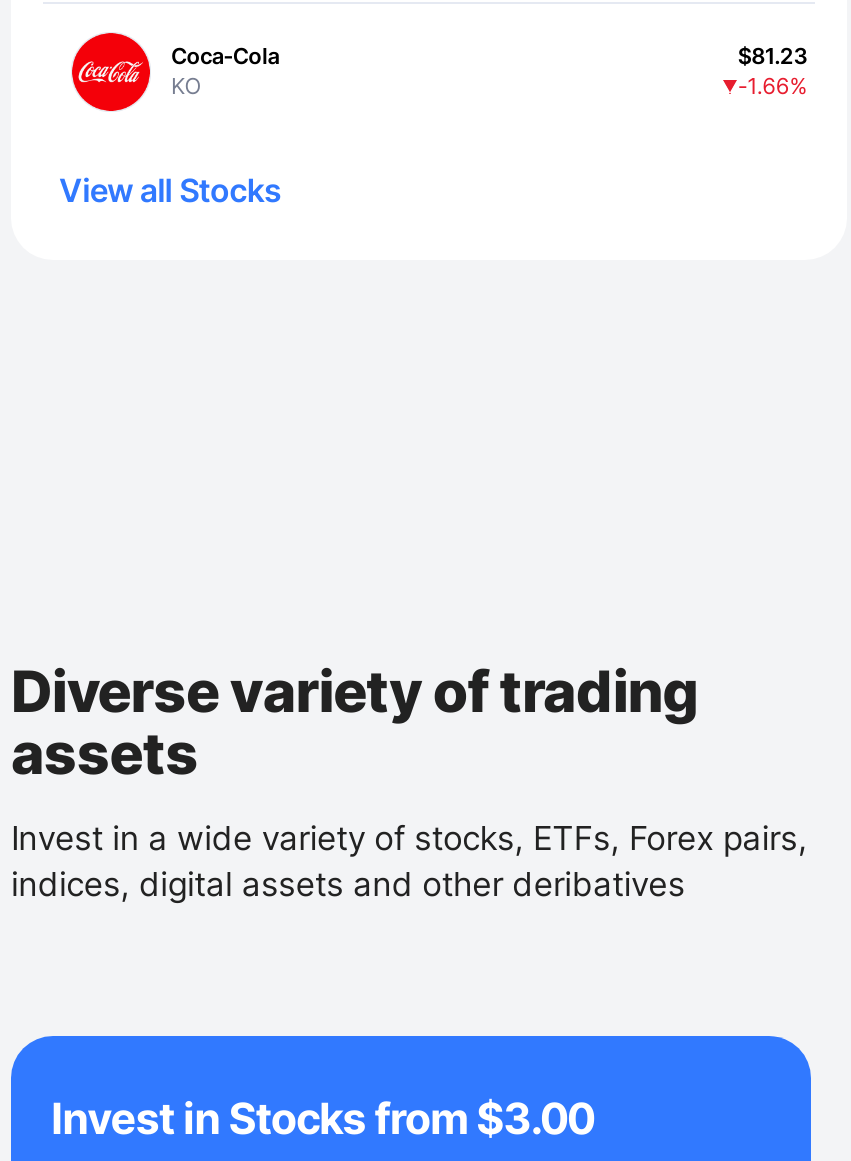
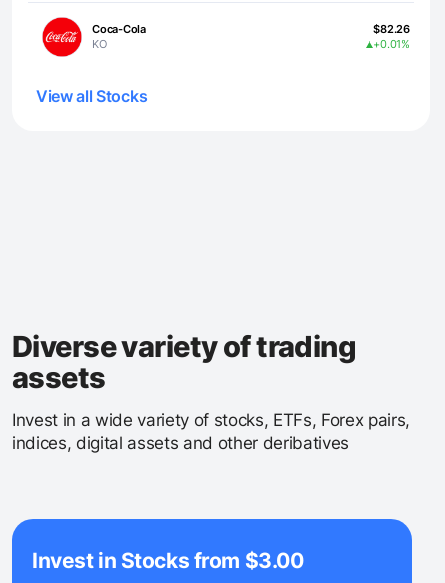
[738,43,807,71] $81.23 -> [373,22,410,36] $82.26
[738,73,807,101] -1.66% -> [373,37,410,51] +0.01%

